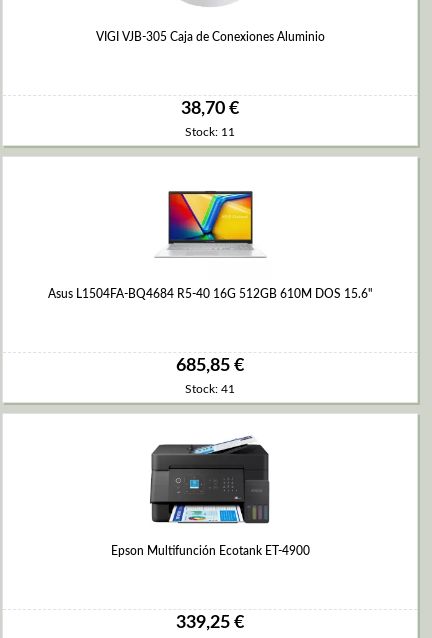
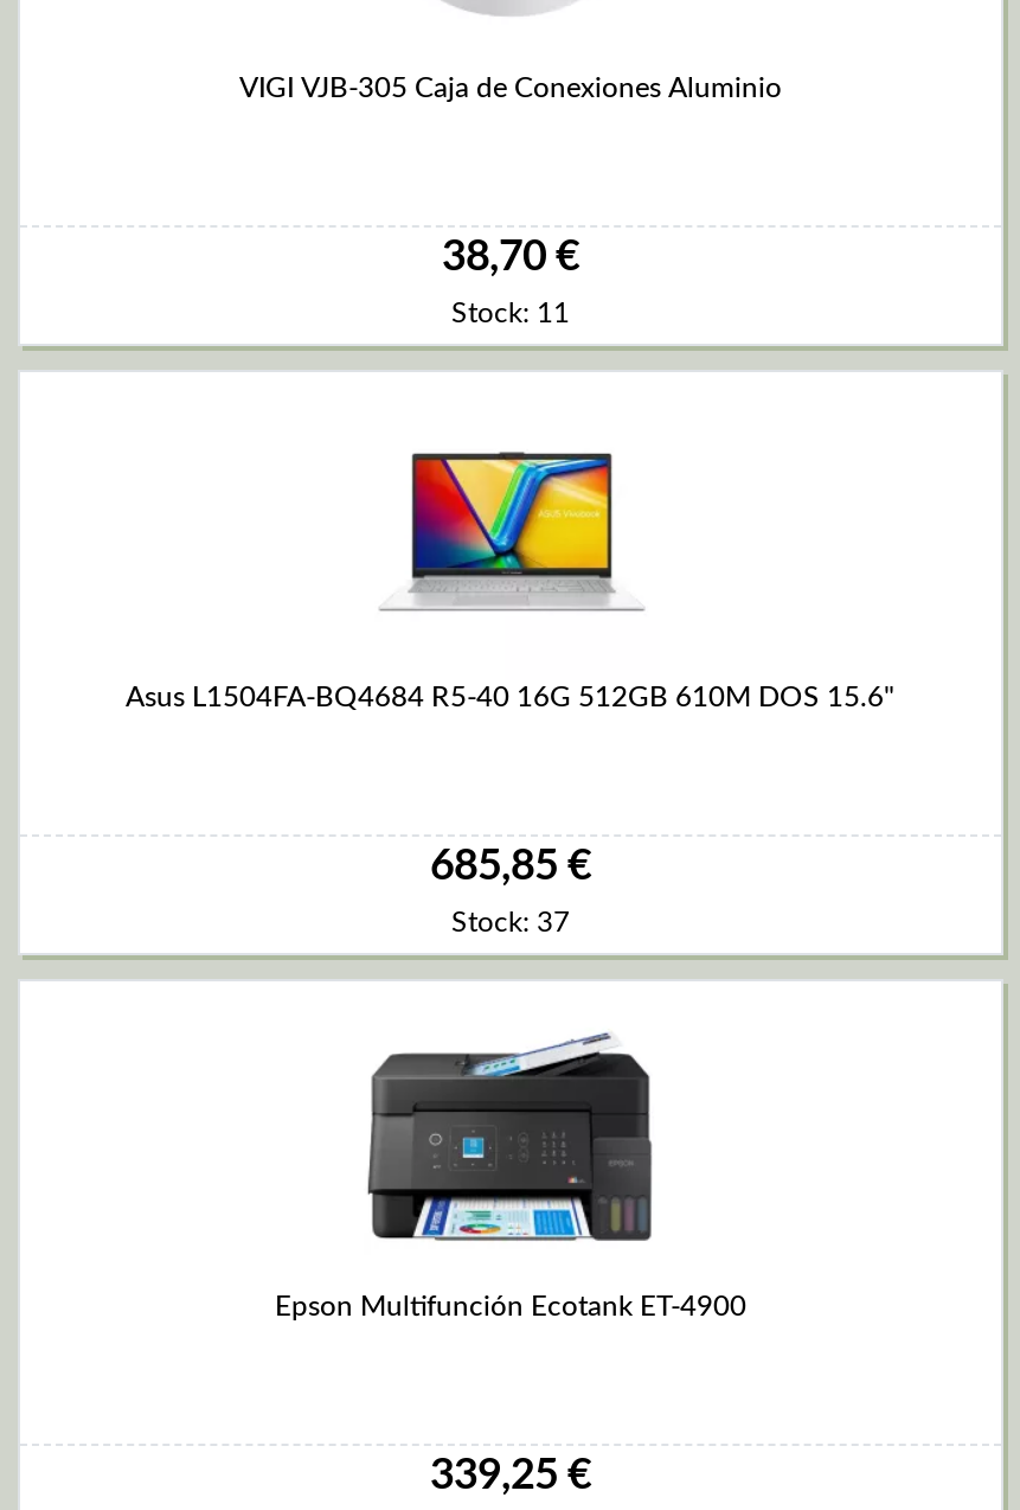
[185,383,235,395] Stock: 41 -> [451,908,570,937] Stock: 37

